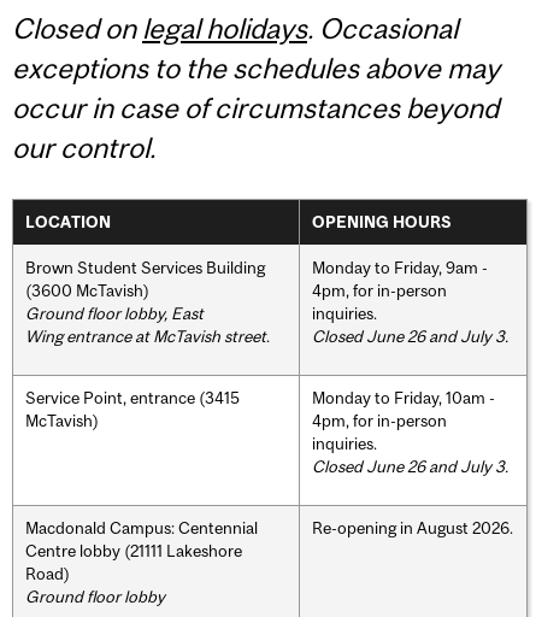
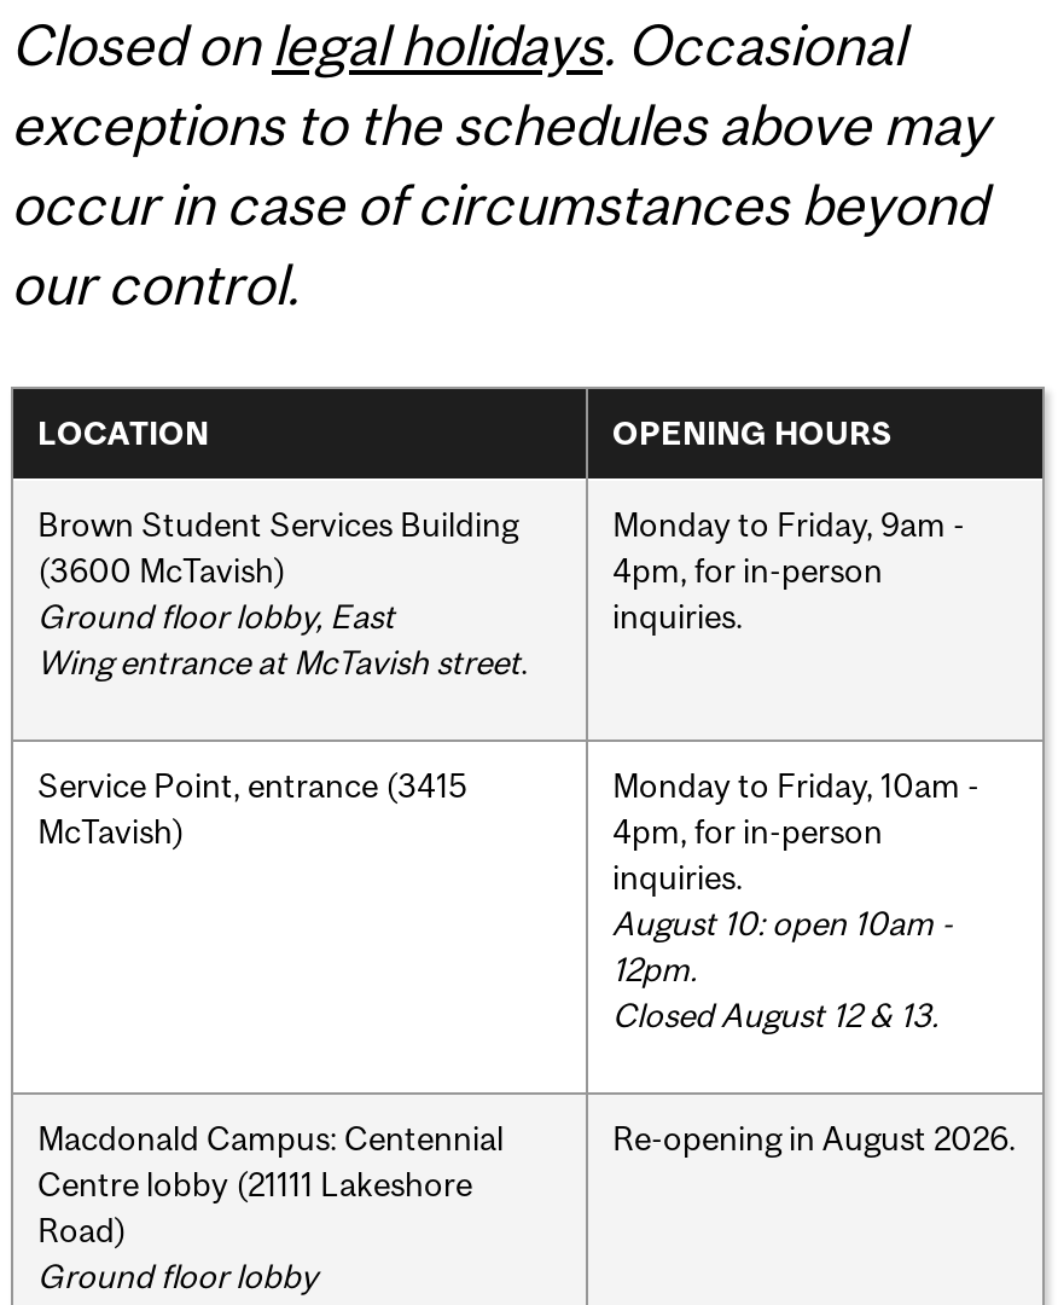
[312,326,508,345] Closed June 26 and July 3. -> none
[312,456,508,476] Closed June 26 and July 3. -> [612,903,953,1033] August 10: open 10am - | 12pm. | Closed August 12 & 13.

